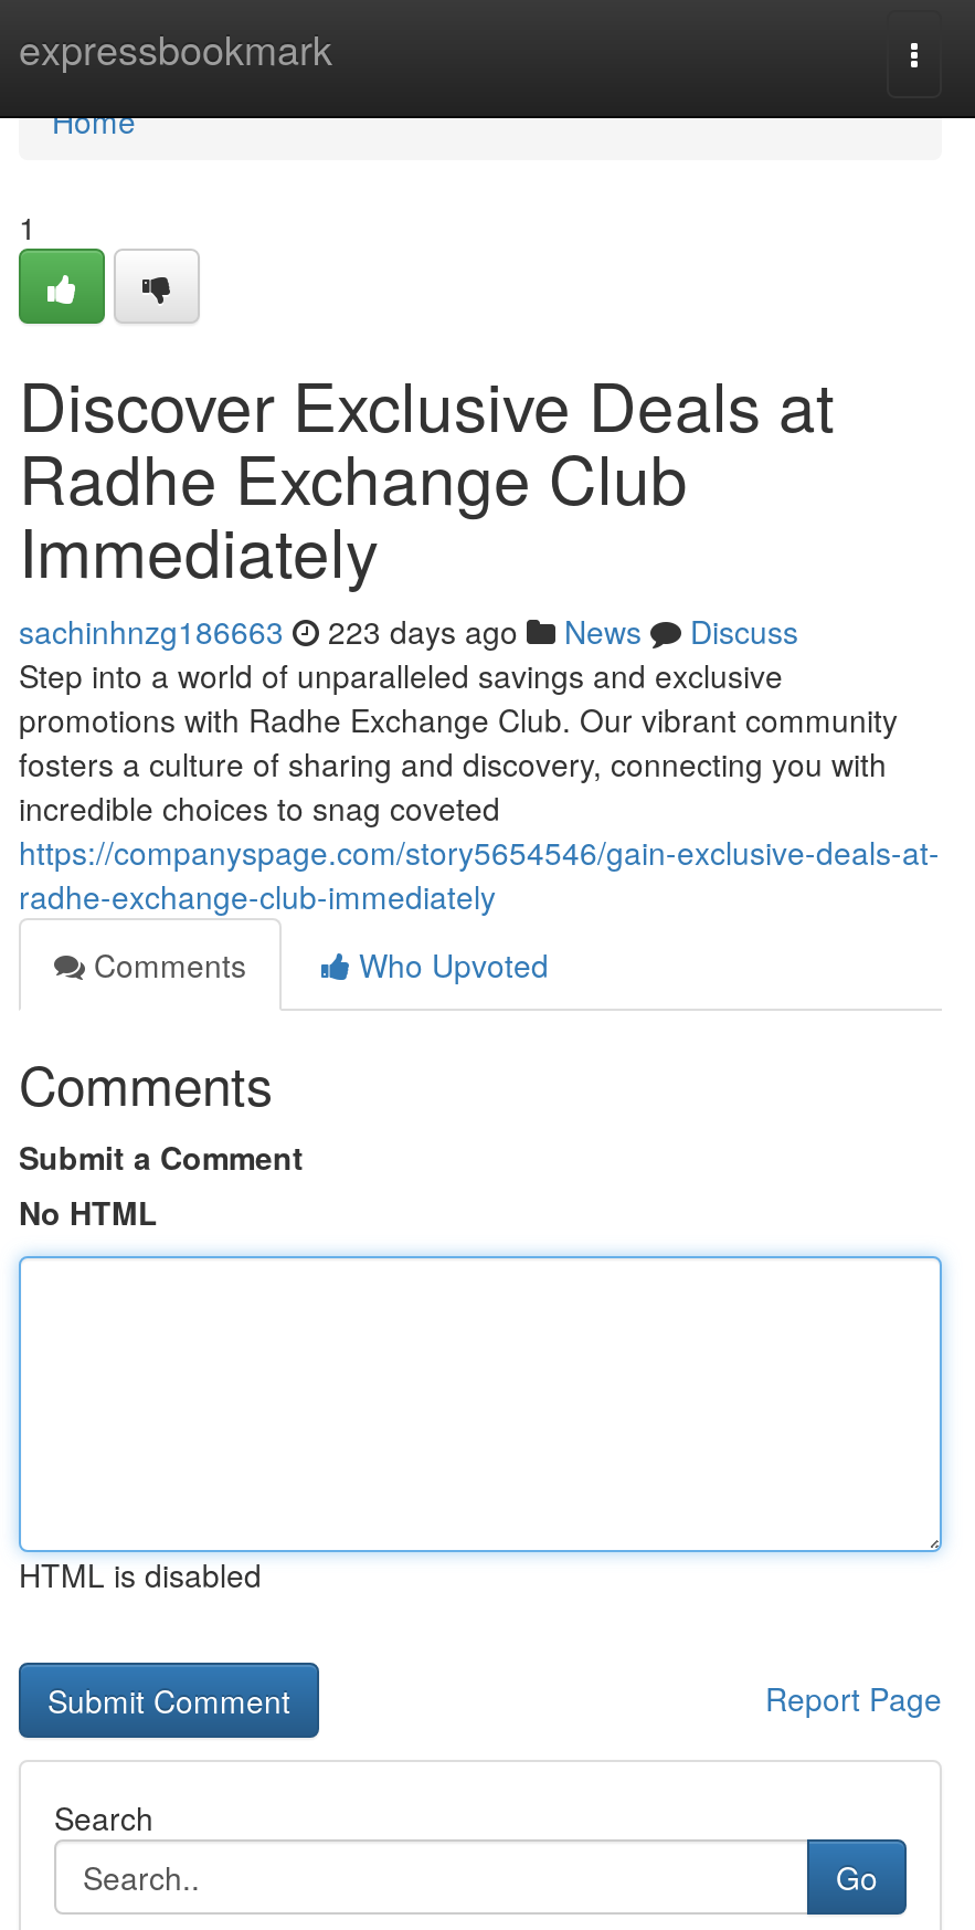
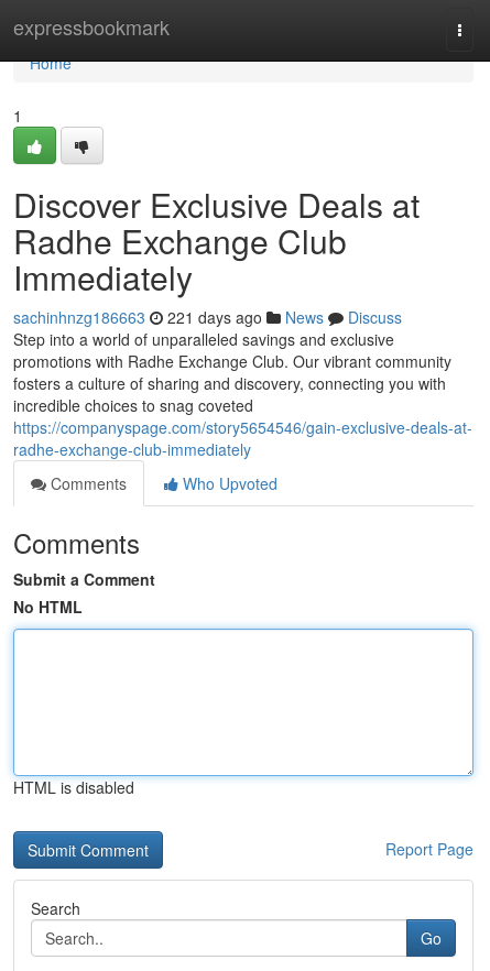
[19,609,798,653] sachinhnzg186663 223 days ago News Discuss -> [13,306,402,328] sachinhnzg186663 221 days ago News Discuss

